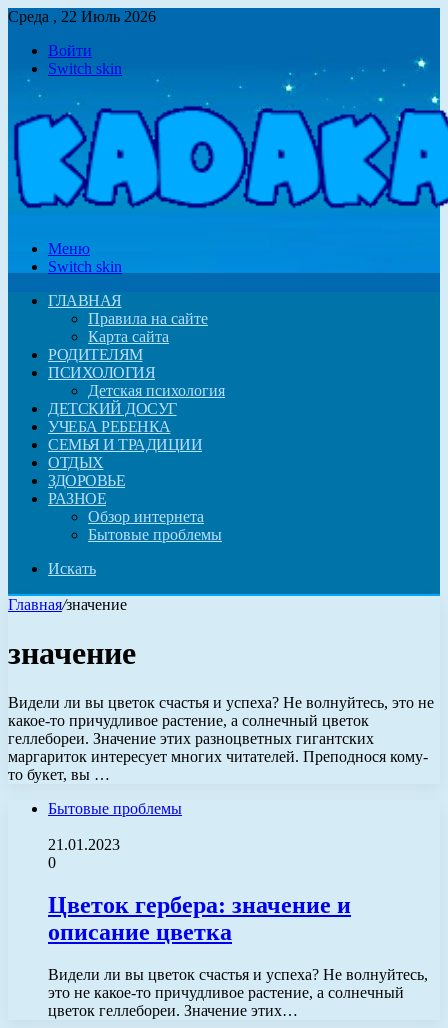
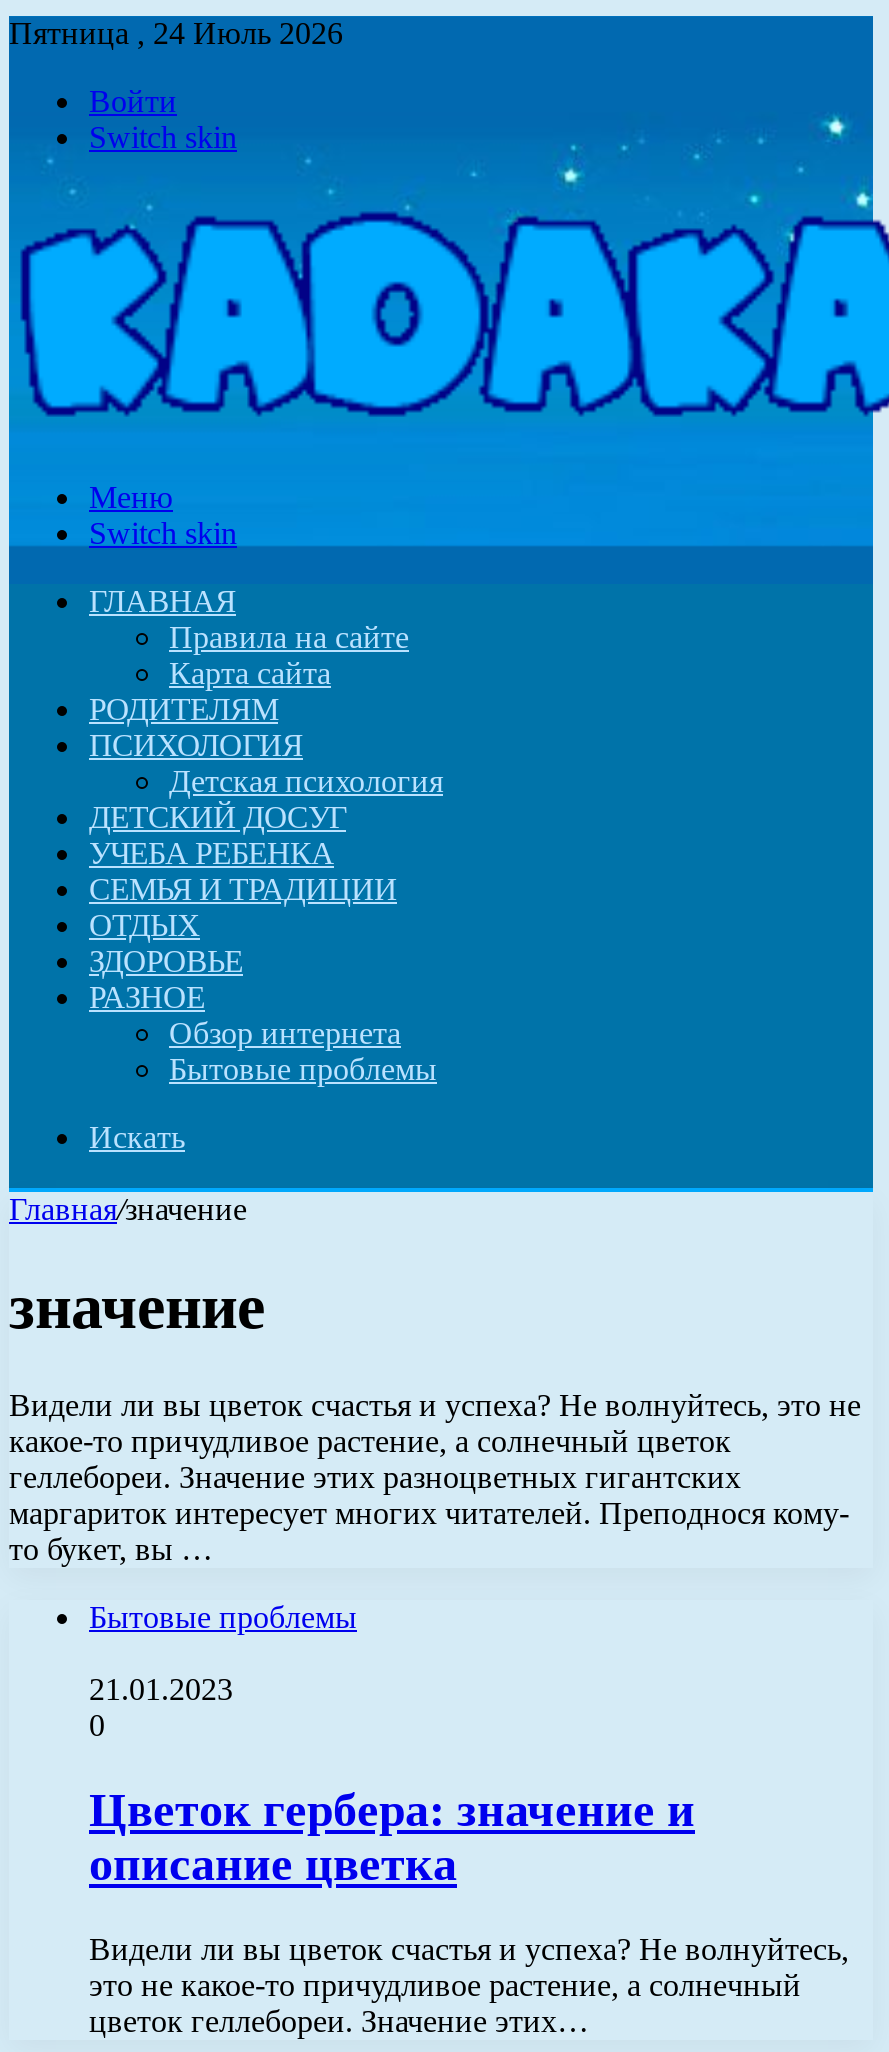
[8,8,156,25] Среда , 22 Июль 2026 -> [9,16,343,50] Пятница , 24 Июль 2026

